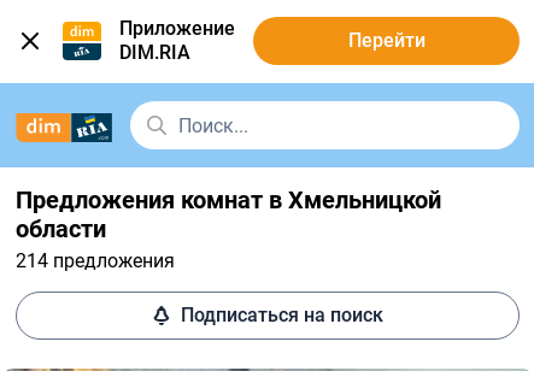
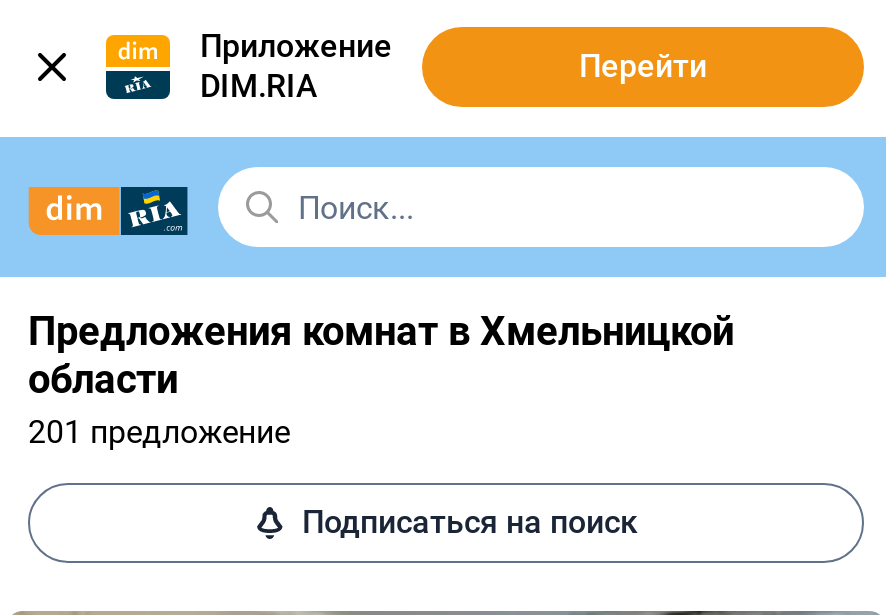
[16,249,175,272] 214 предложения -> [28,413,290,451] 201 предложение

